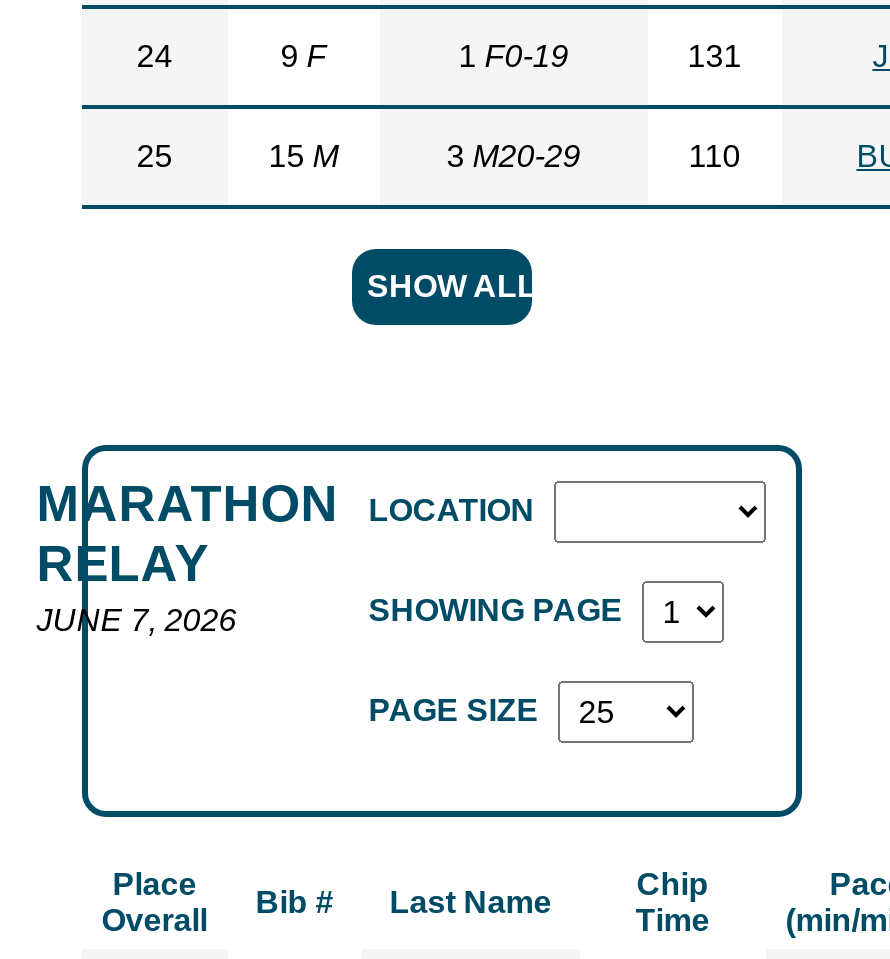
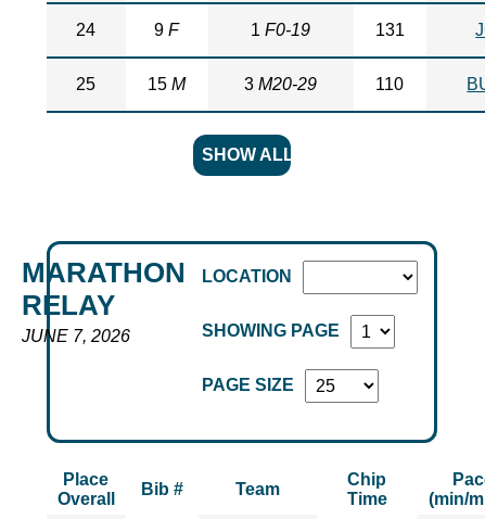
[389,885,551,919] Last Name -> [235,480,280,498] Team

